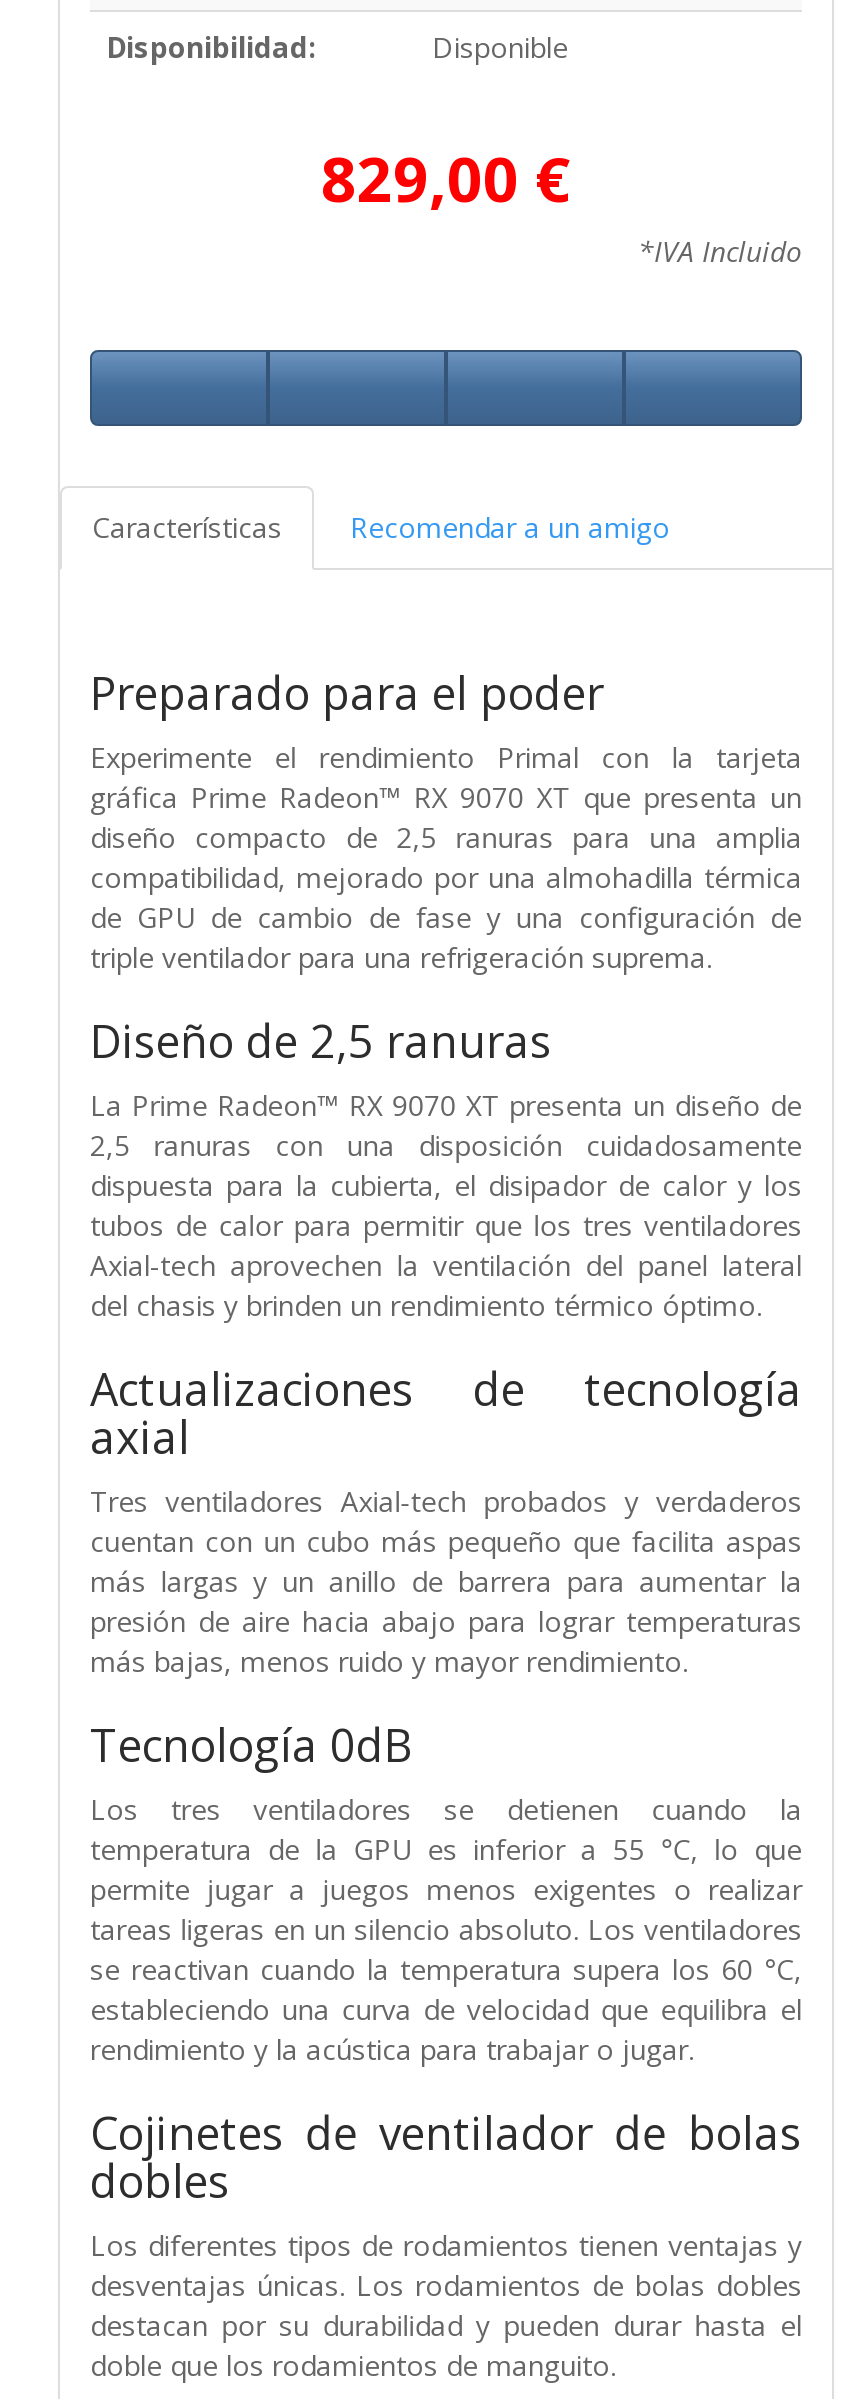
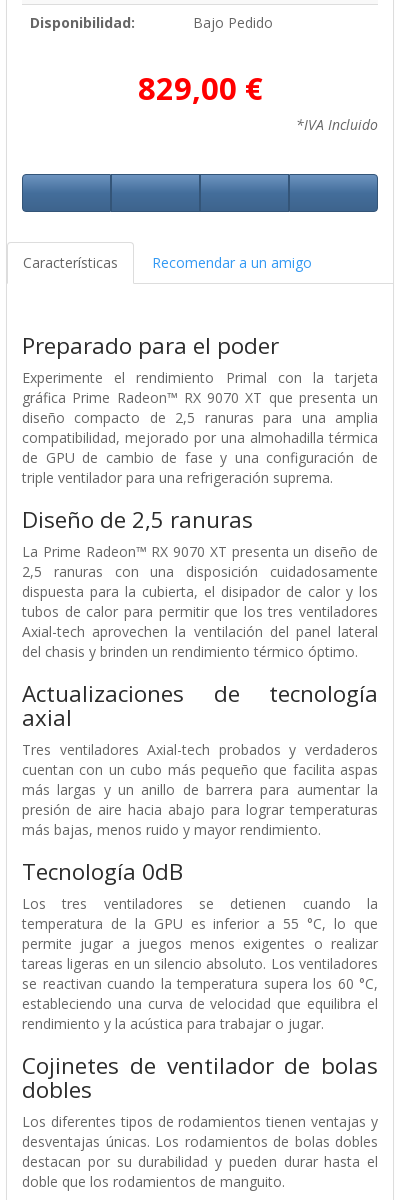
[432,27,568,65] Disponible -> [193,13,273,32] Bajo Pedido

